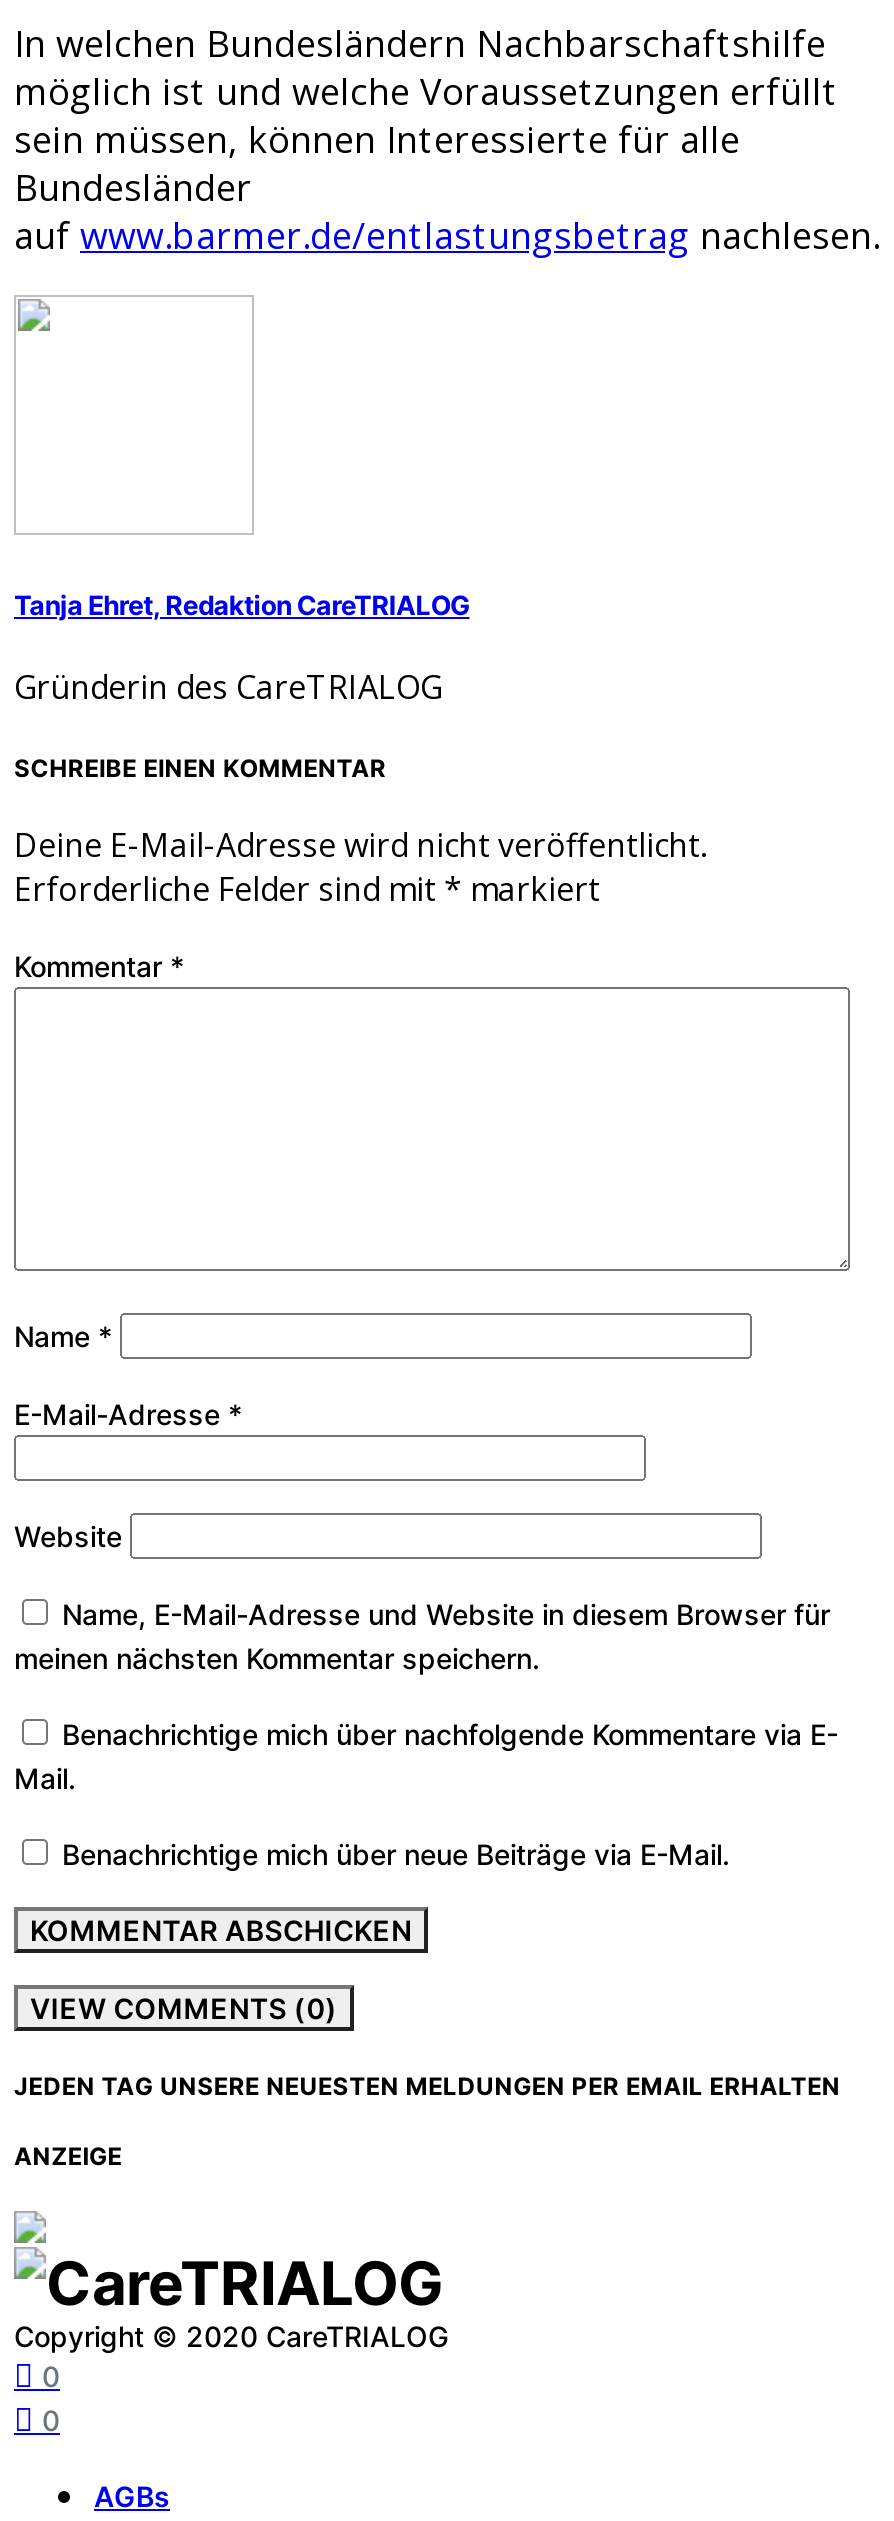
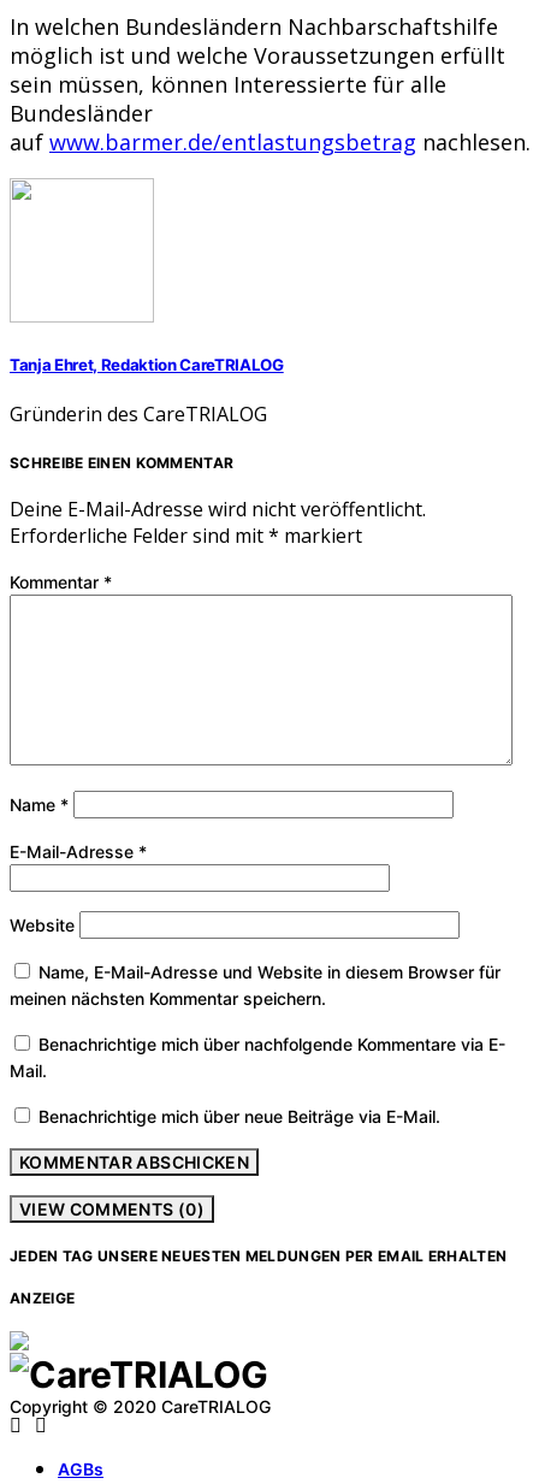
[42,2360,60,2438] 0 | 0 -> none

